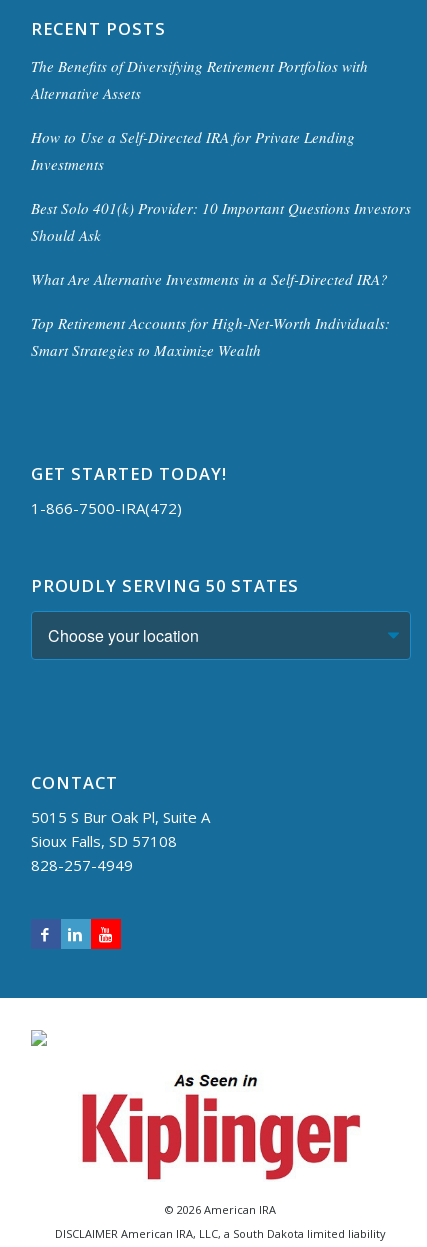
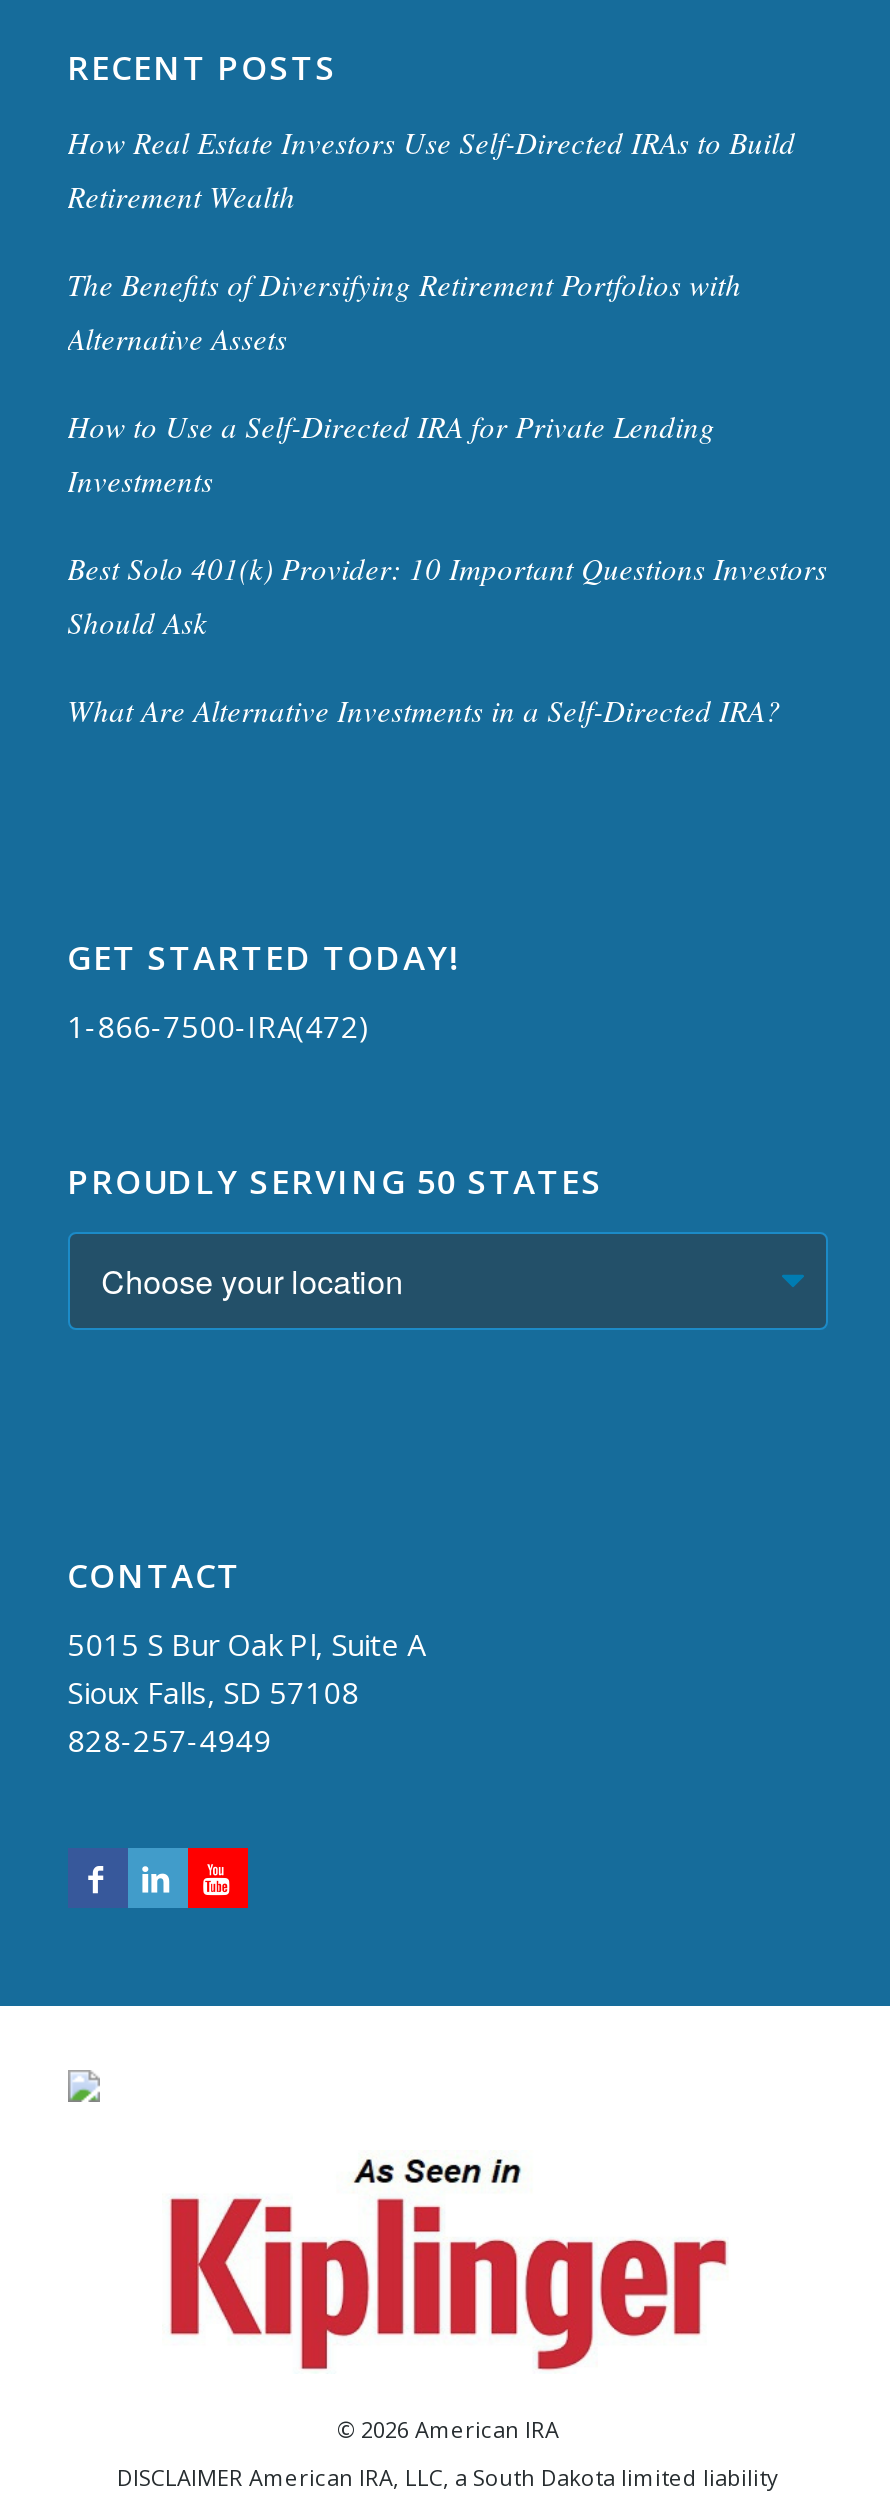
none -> [67,123,795,217] How Real Estate Investors Use Self-Directed IRAs to Build | Retirement Wealth
moved [31,56,411,289] -> [67,265,827,731]: The Benefits of Diversifying Retirement Portfolios with | Alternative Assets | How to Use a Self-Directed IRA for Private Lending | Investments | Best Solo 401(k) Provider: 10 Important Questions Investors | Should Ask | What Are Alternative Investments in a Self-Directed IRA?
[31,313,390,360] Top Retirement Accounts for High-Net-Worth Individuals: | Smart Strategies to Maximize Wealth -> none

